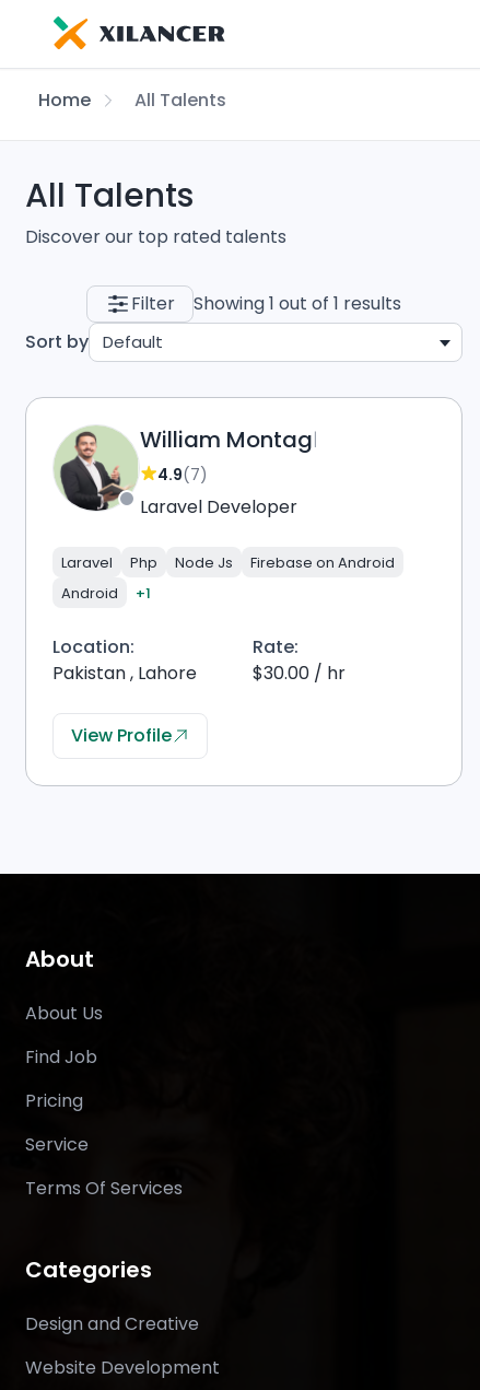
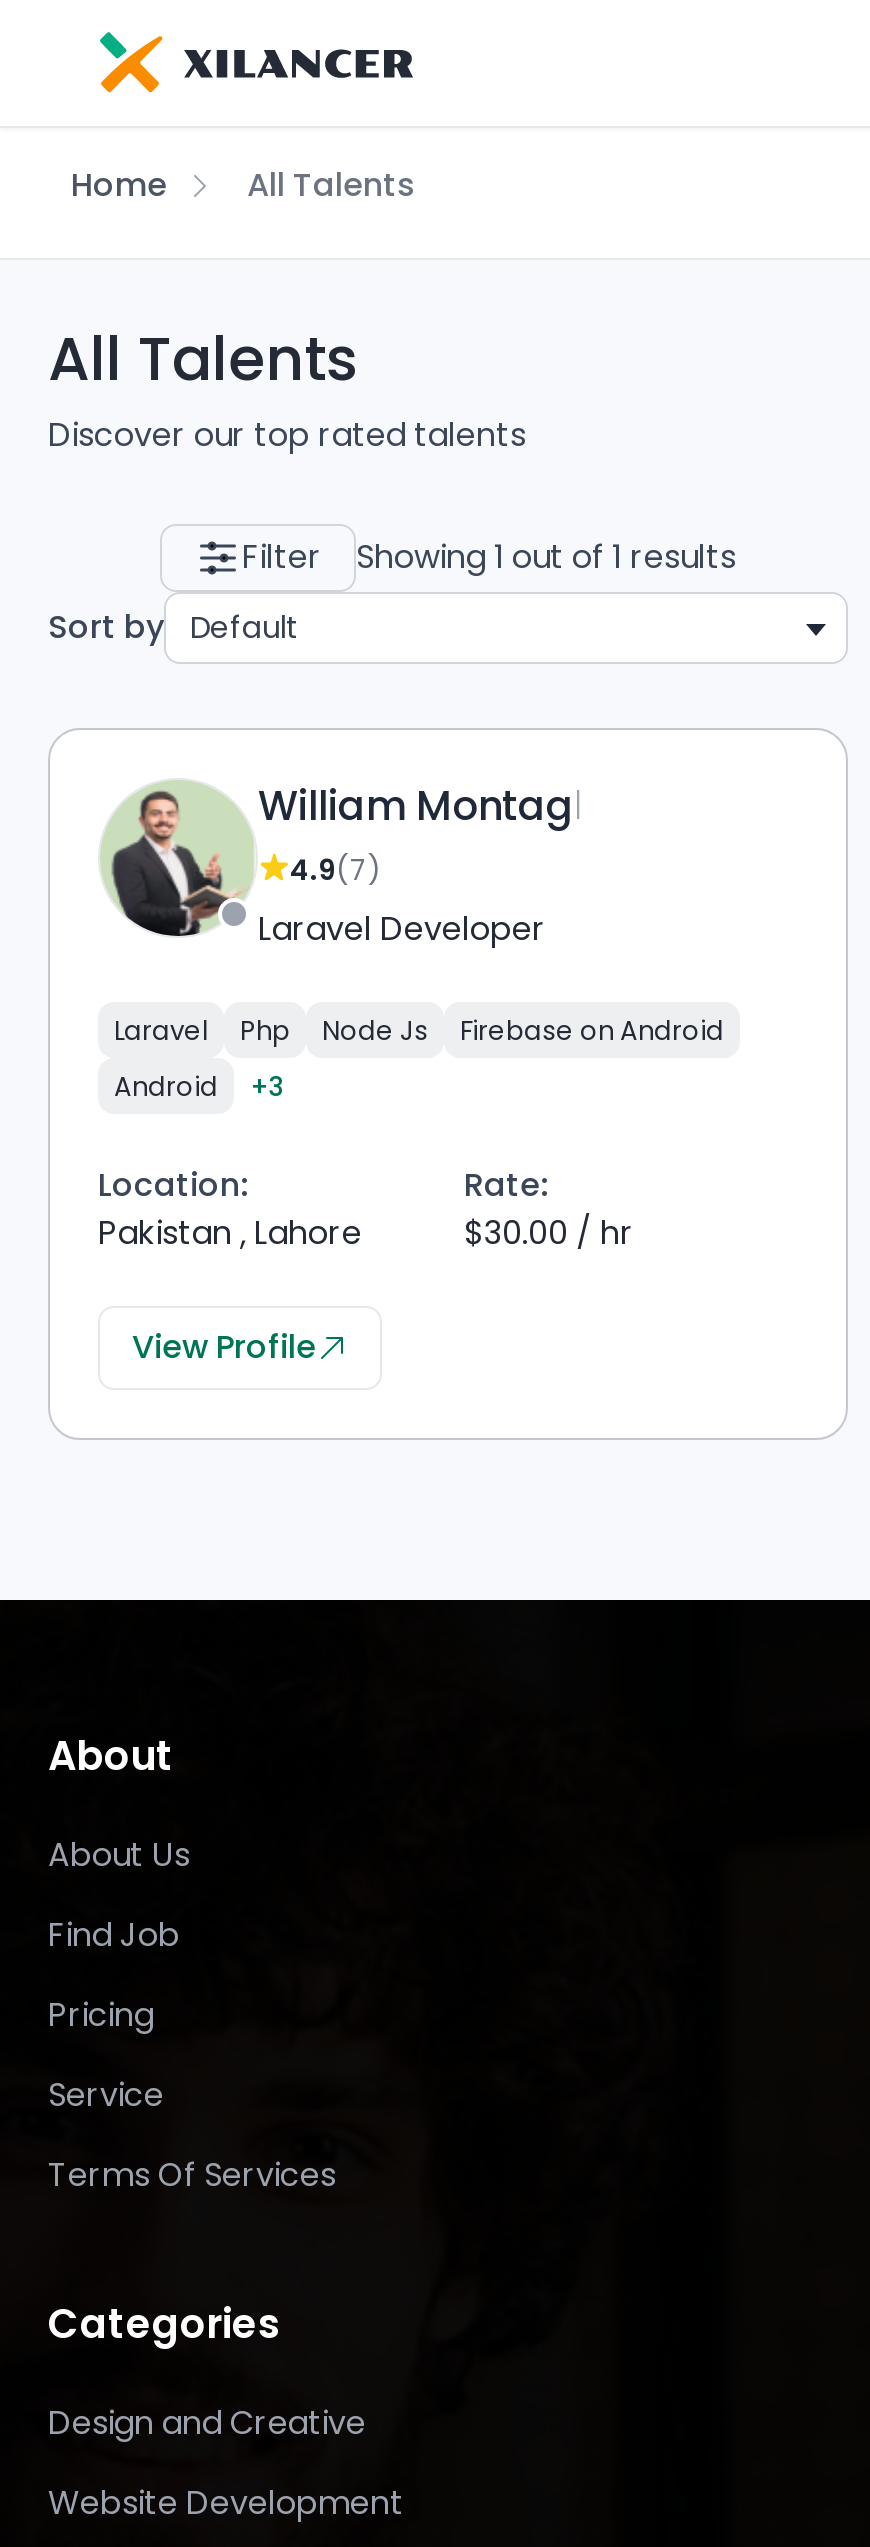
[61,582,151,603] Android +1 -> [114,1067,284,1105] Android +3

